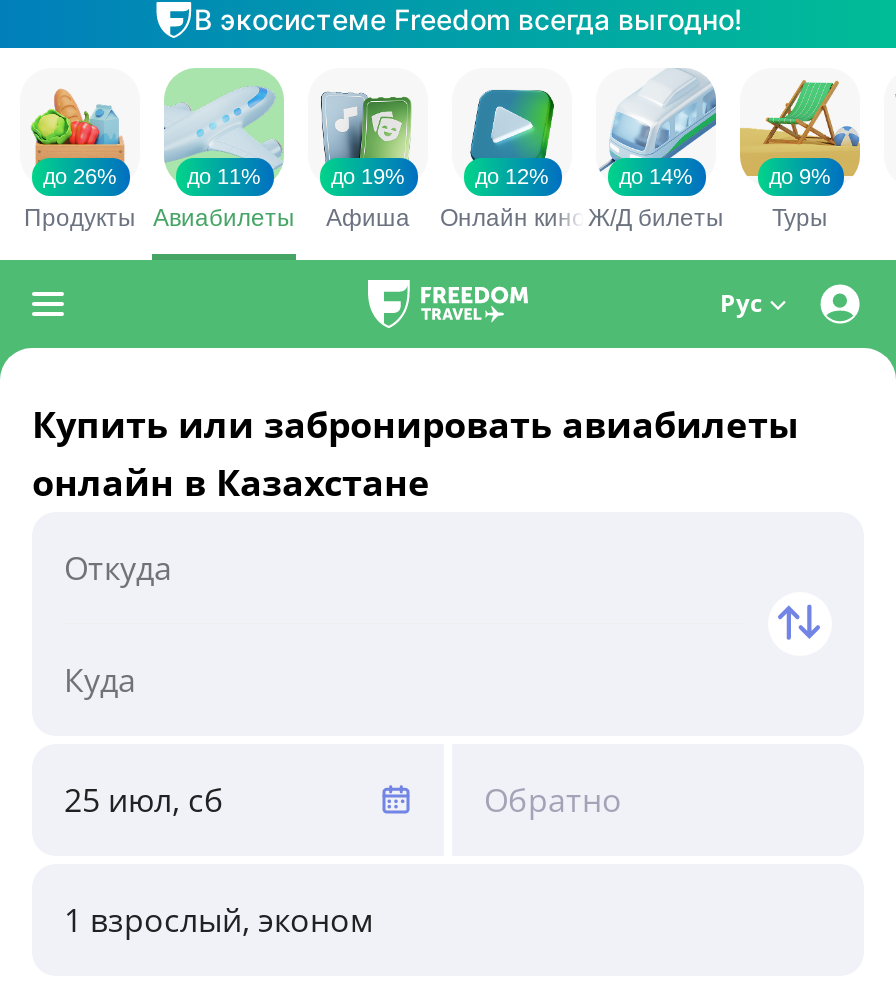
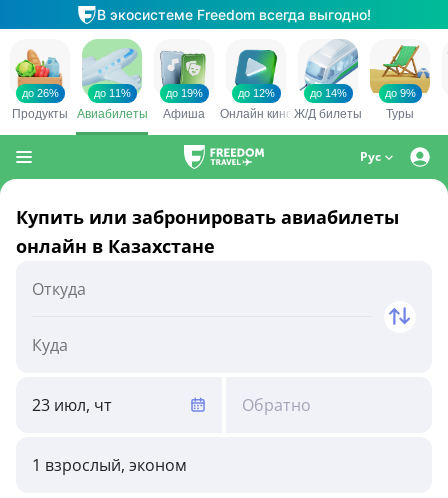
[64,778,224,822] 25 июл, сб -> [32,394,112,416] 23 июл, чт

